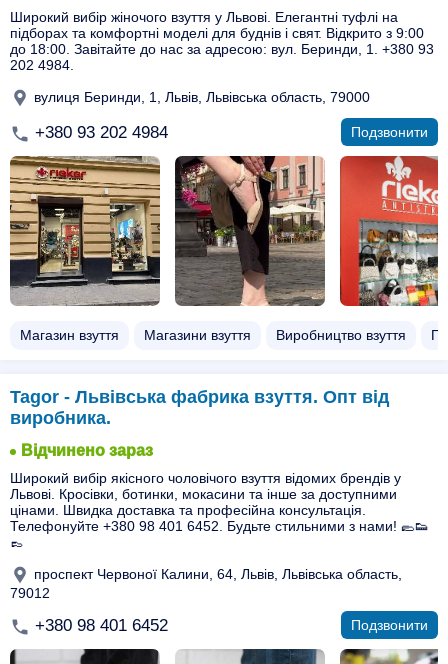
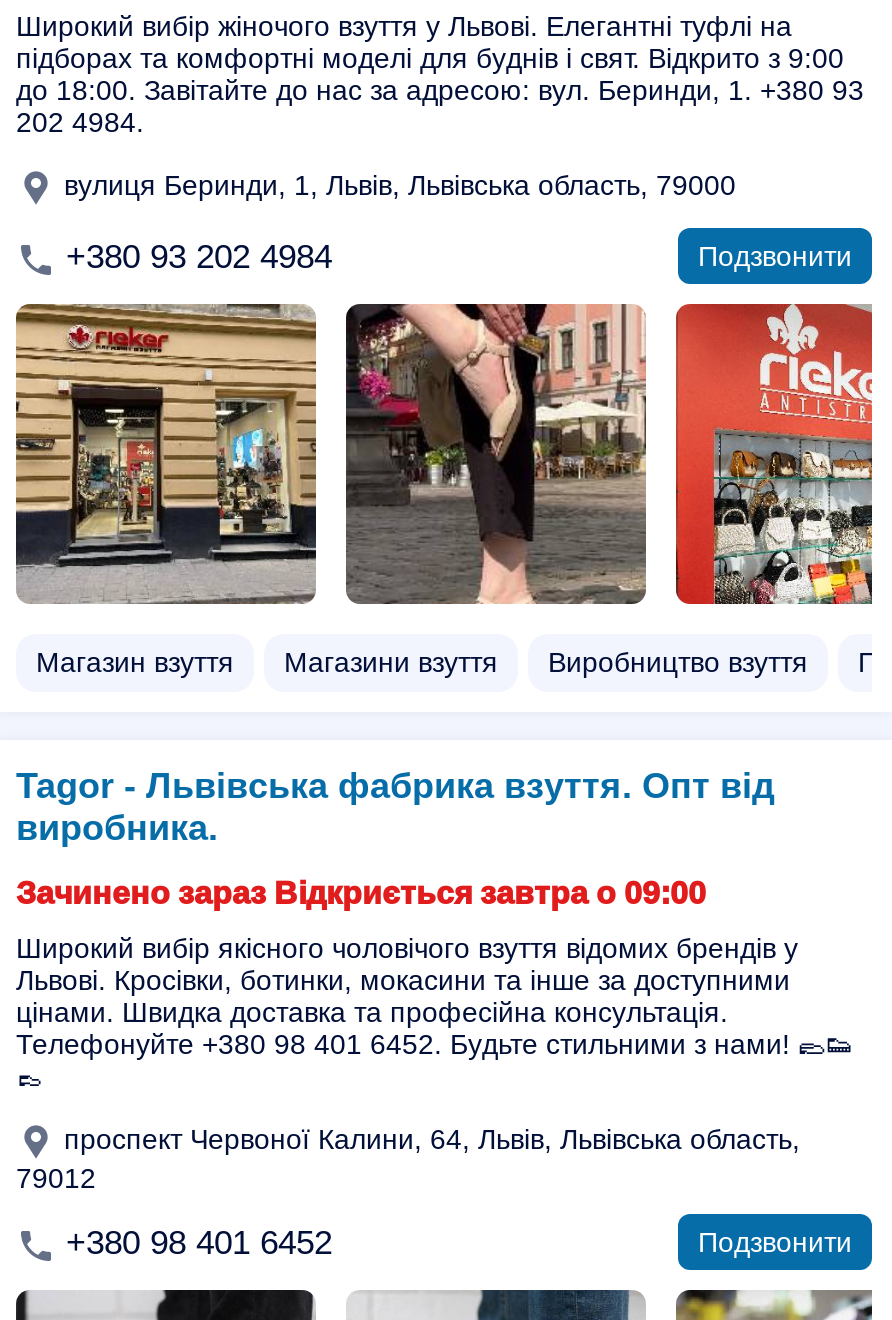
[21,442,153,459] Відчинено зараз -> [16,876,706,910] Зачинено зараз Відкриється завтра о 09:00

